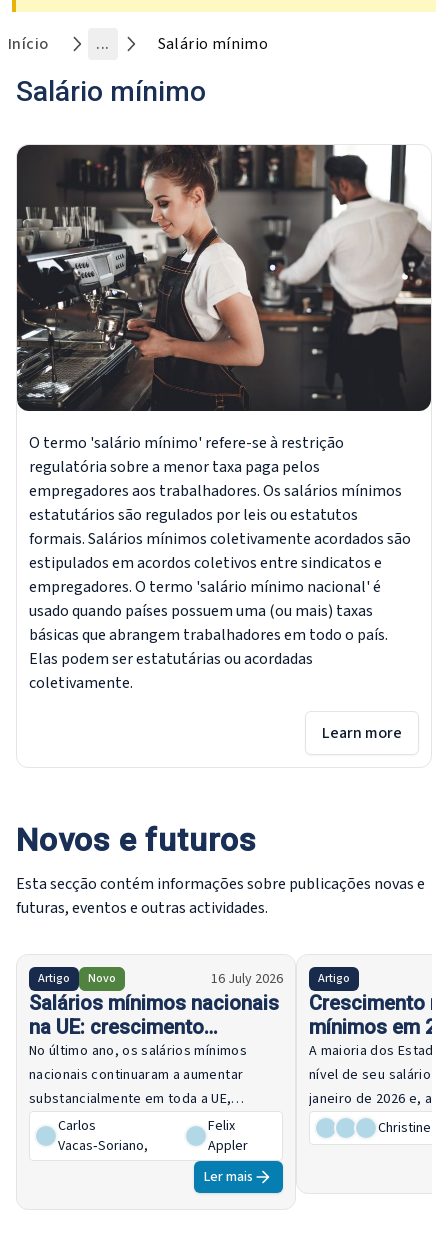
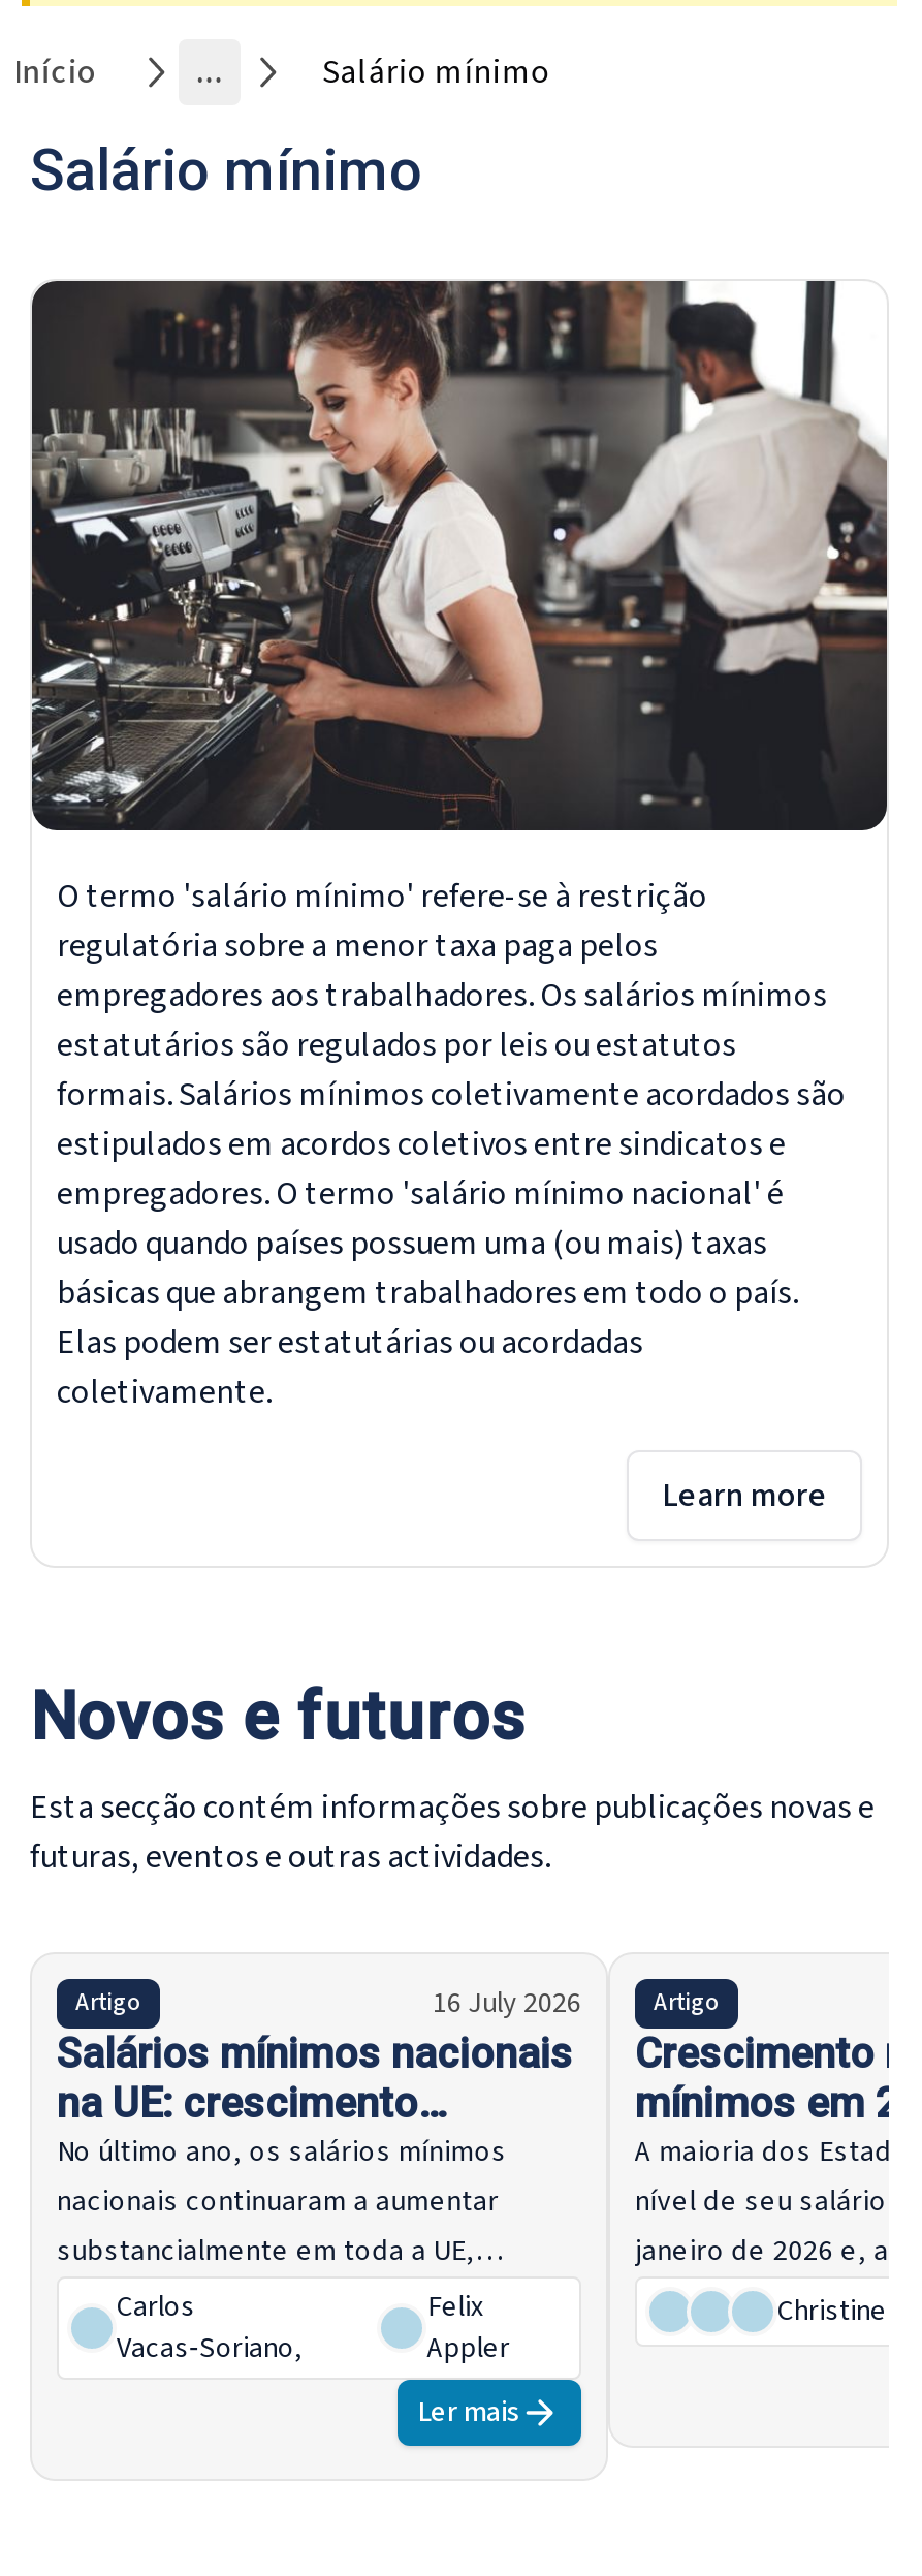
[88,970,116,987] Novo -> none

